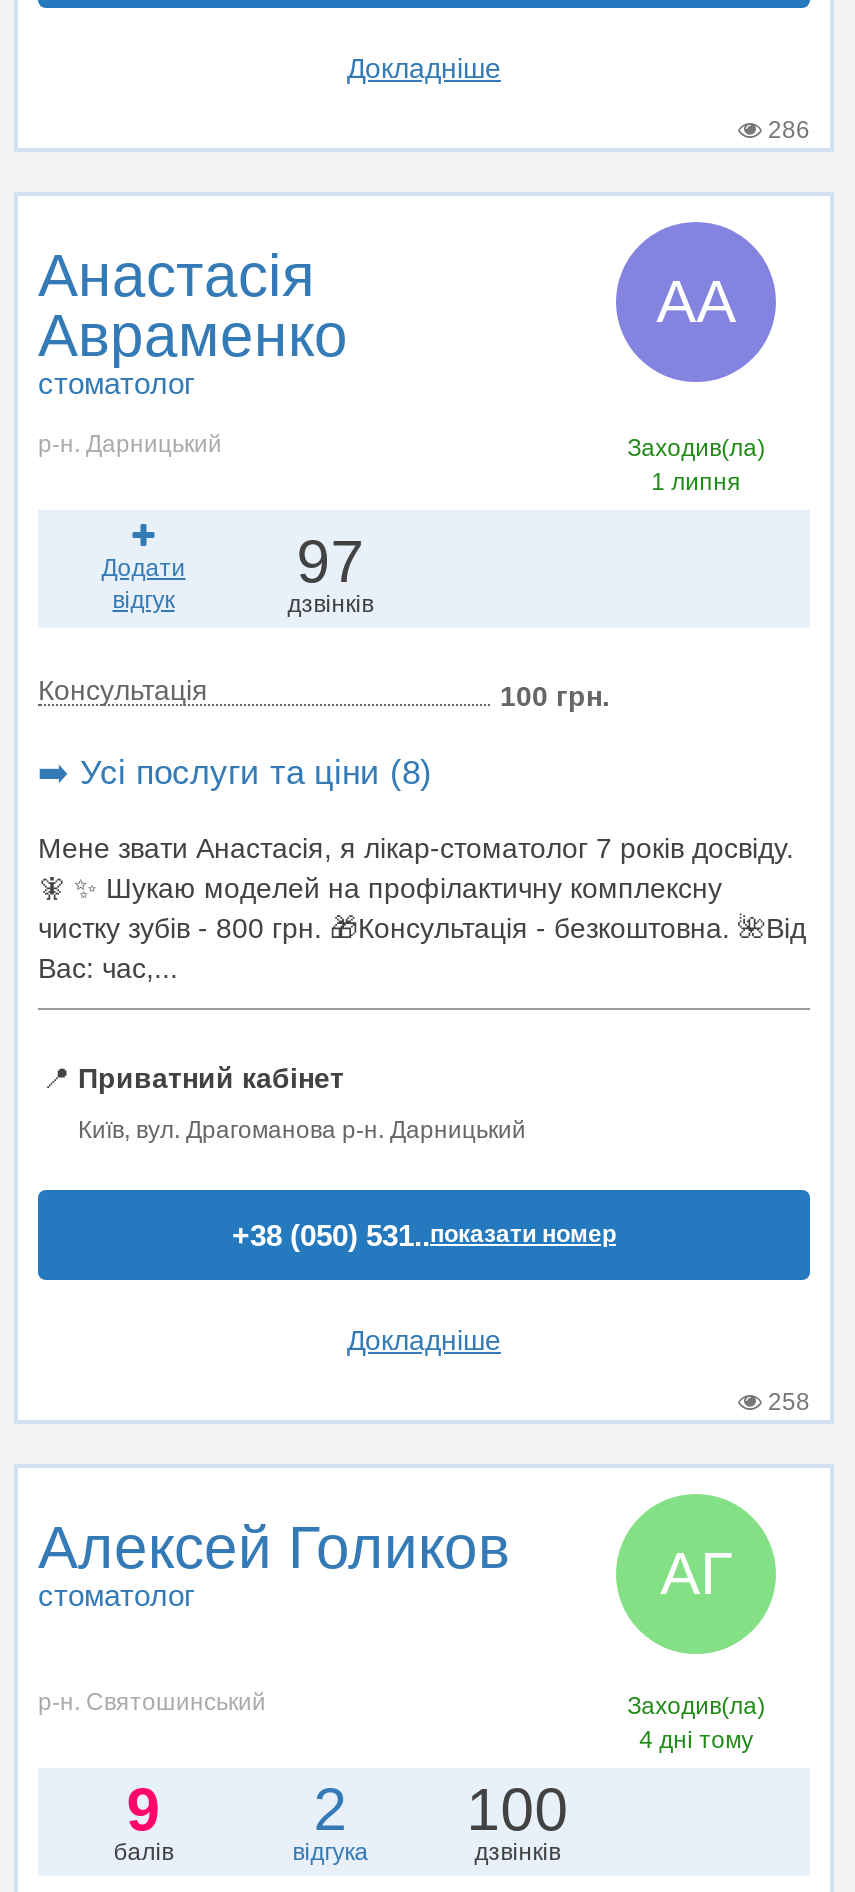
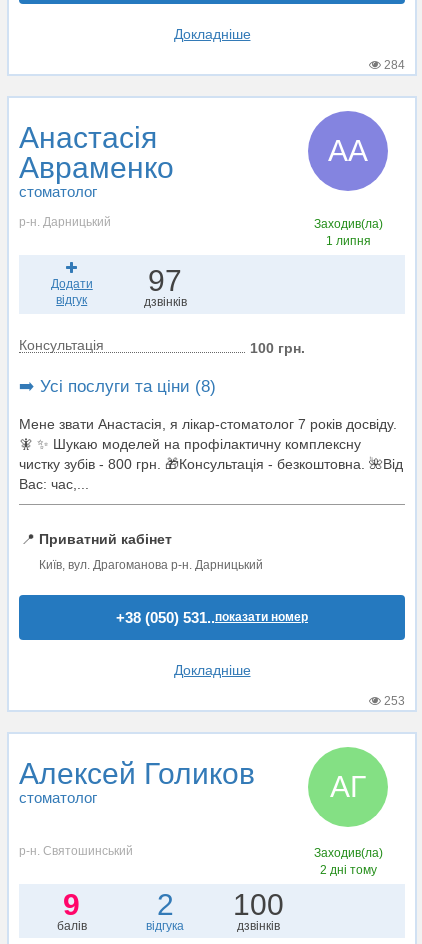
[762,116,810,144] 286 -> [381,58,405,72] 284
[762,1388,810,1416] 258 -> [381,694,405,708] 253
[639,1726,753,1754] 4 дні тому -> [320,863,377,877] 2 дні тому

